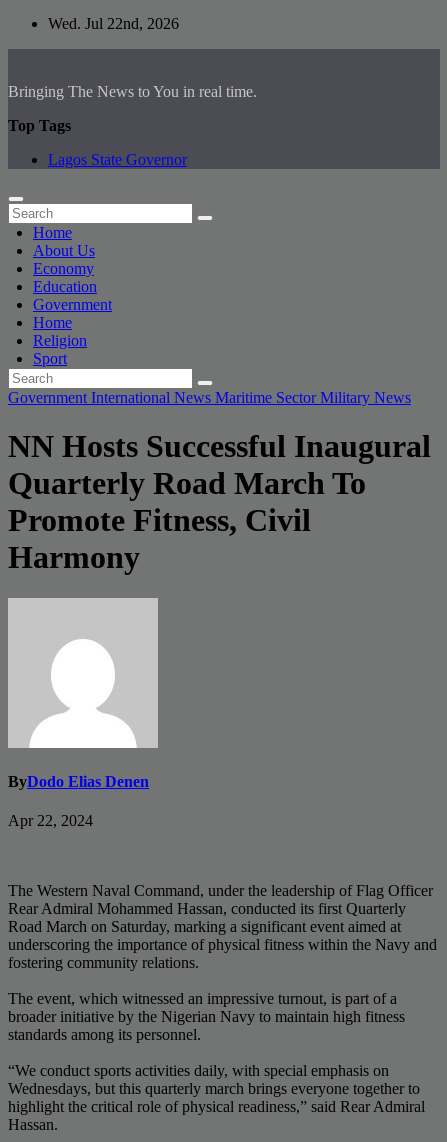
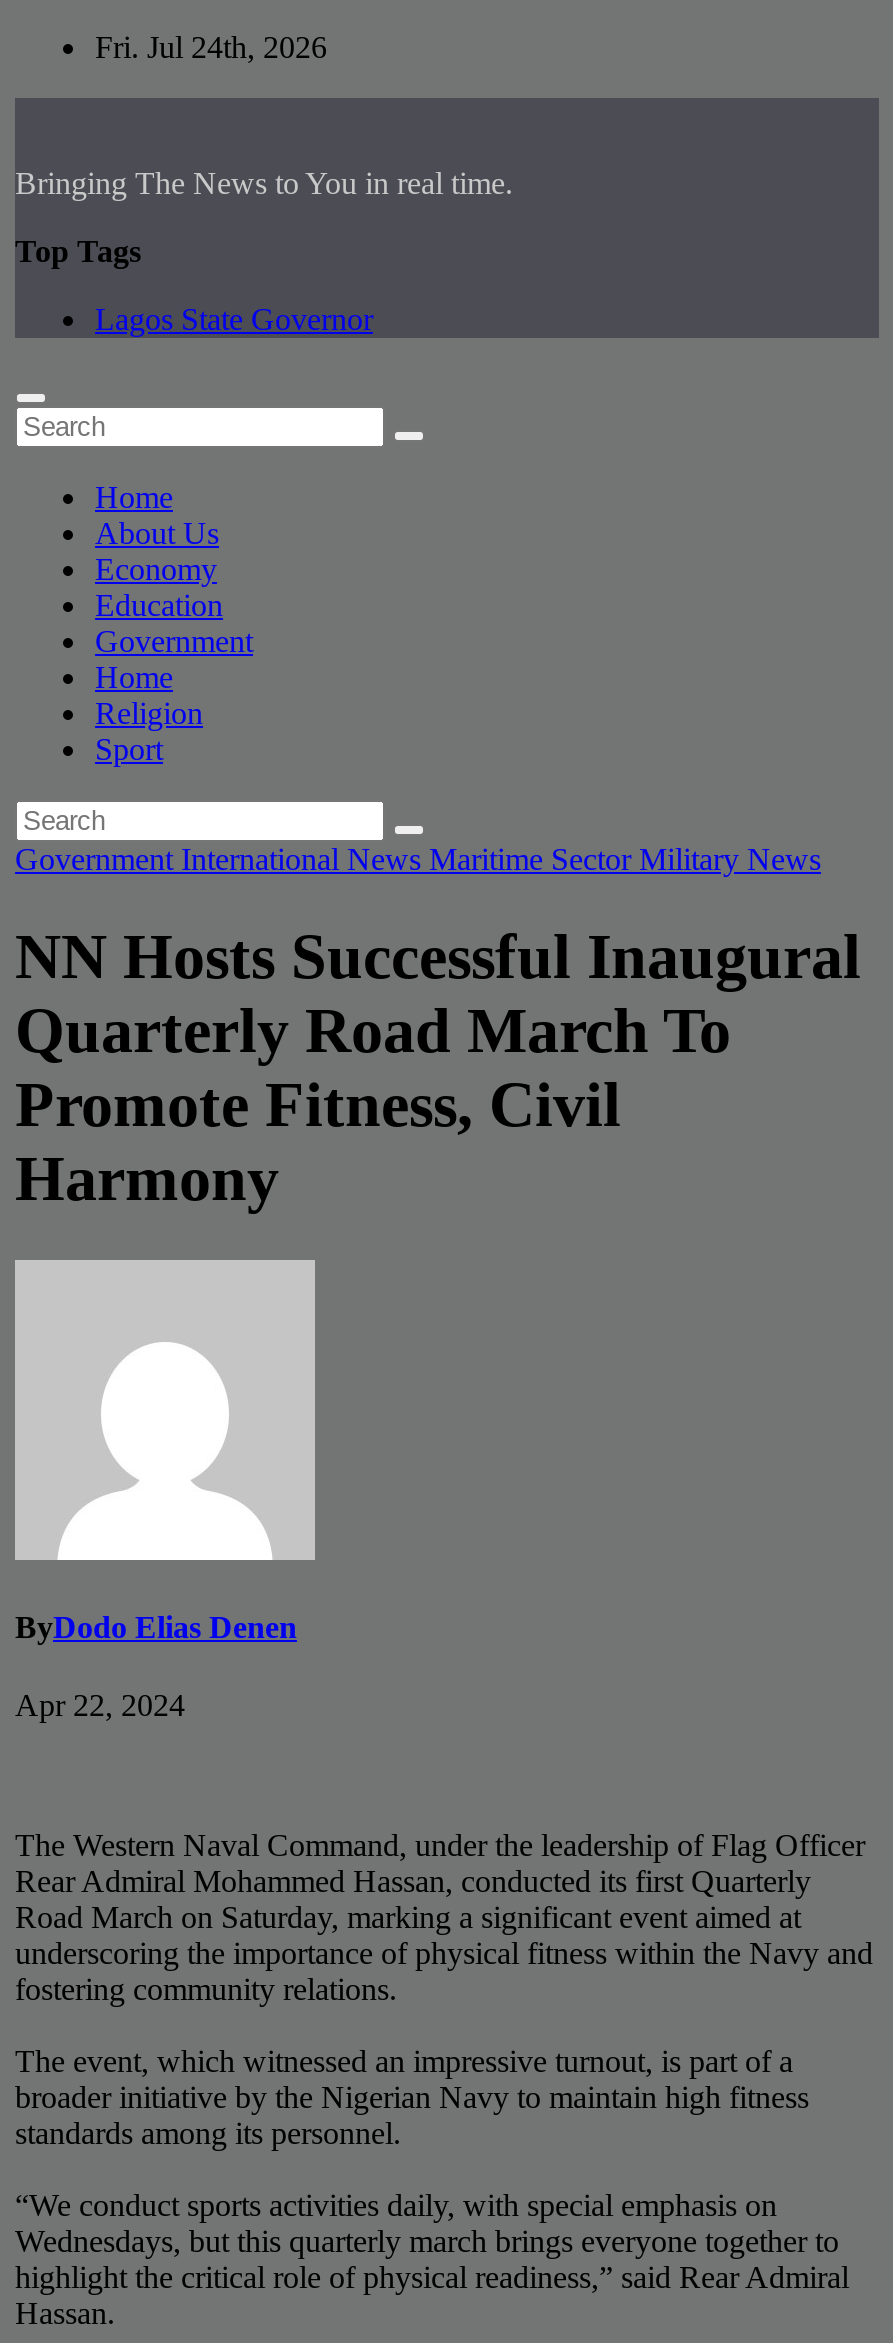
[48,15,179,32] Wed. Jul 22nd, 2026 -> [95,30,327,64] Fri. Jul 24th, 2026

